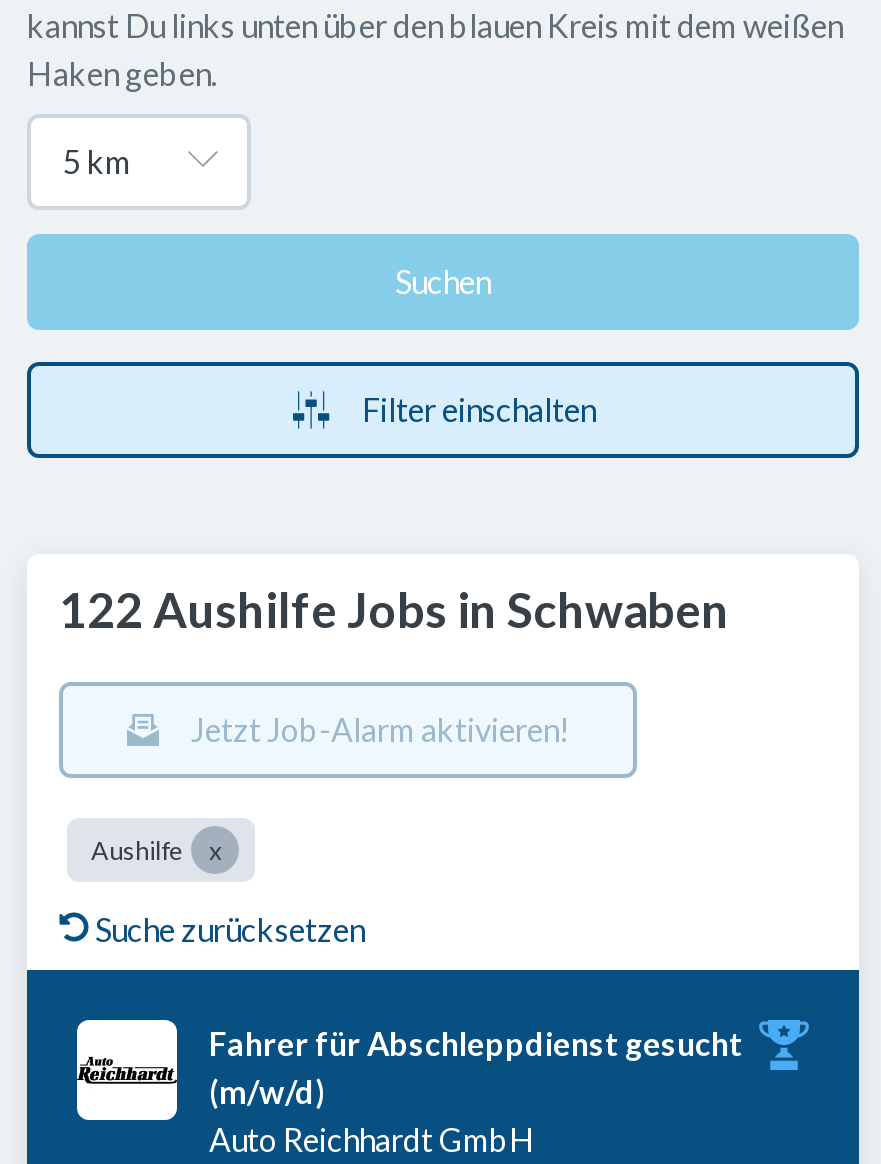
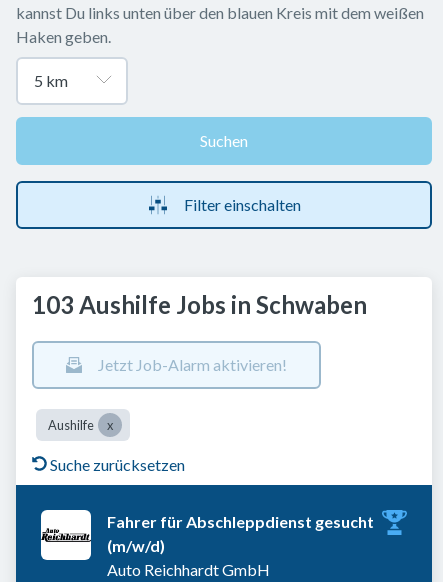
[59,580,729,638] 122 Aushilfe Jobs in Schwaben -> [32,290,367,319] 103 Aushilfe Jobs in Schwaben

